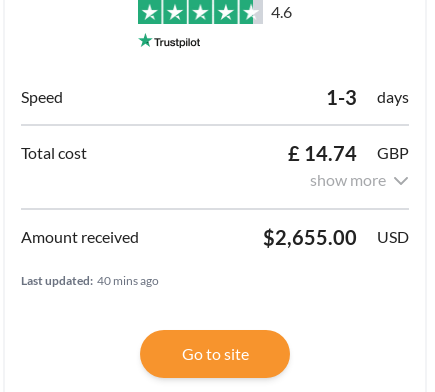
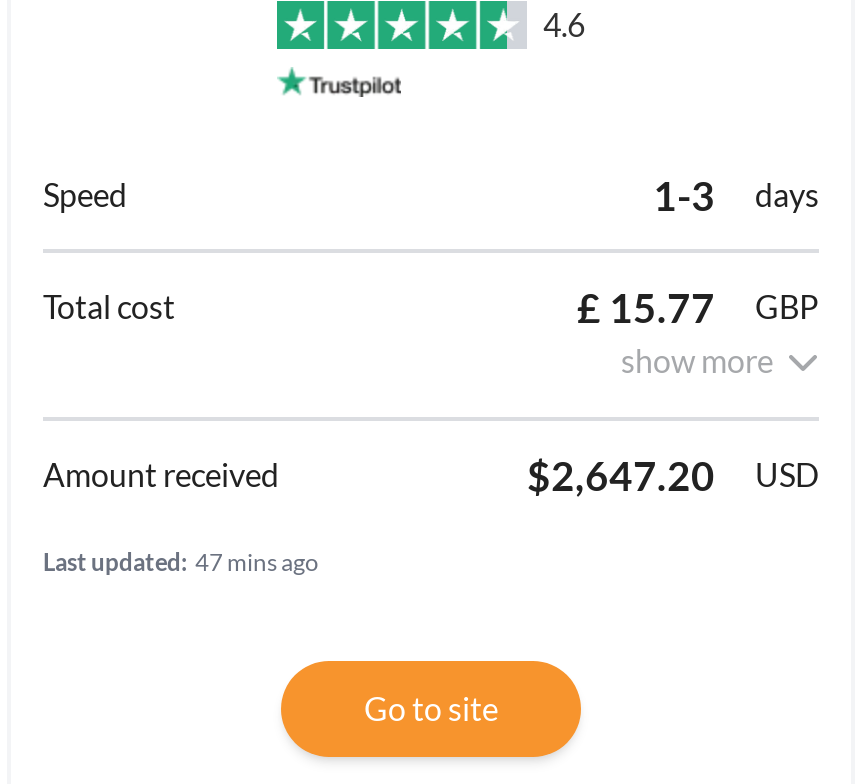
[288,141,409,165] £ 14.74 GBP -> [577,283,819,331] £ 15.77 GBP
[263,225,409,249] $2,655.00 USD -> [527,451,819,499] $2,647.20 USD
[21,273,159,288] Last updated: 40 mins ago -> [43,547,319,577] Last updated: 47 mins ago

